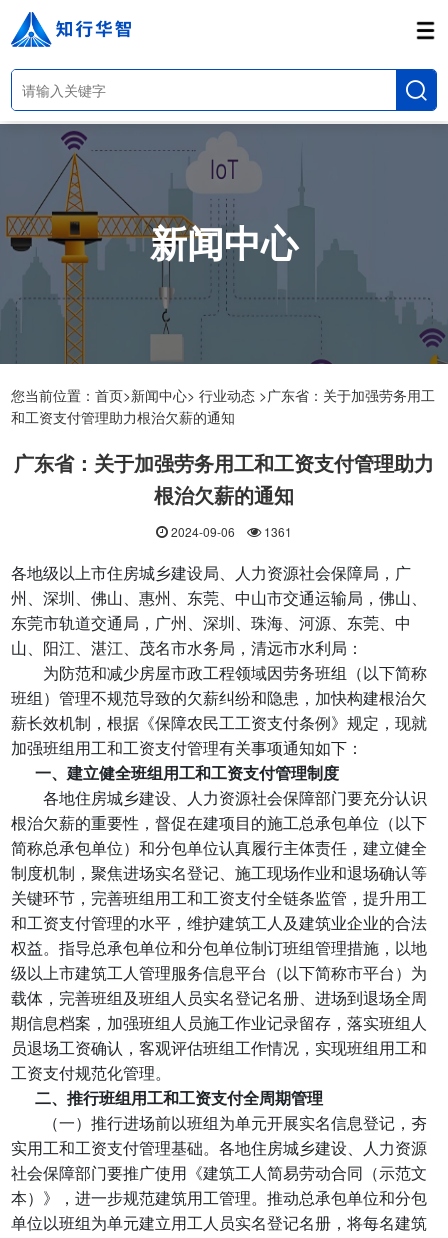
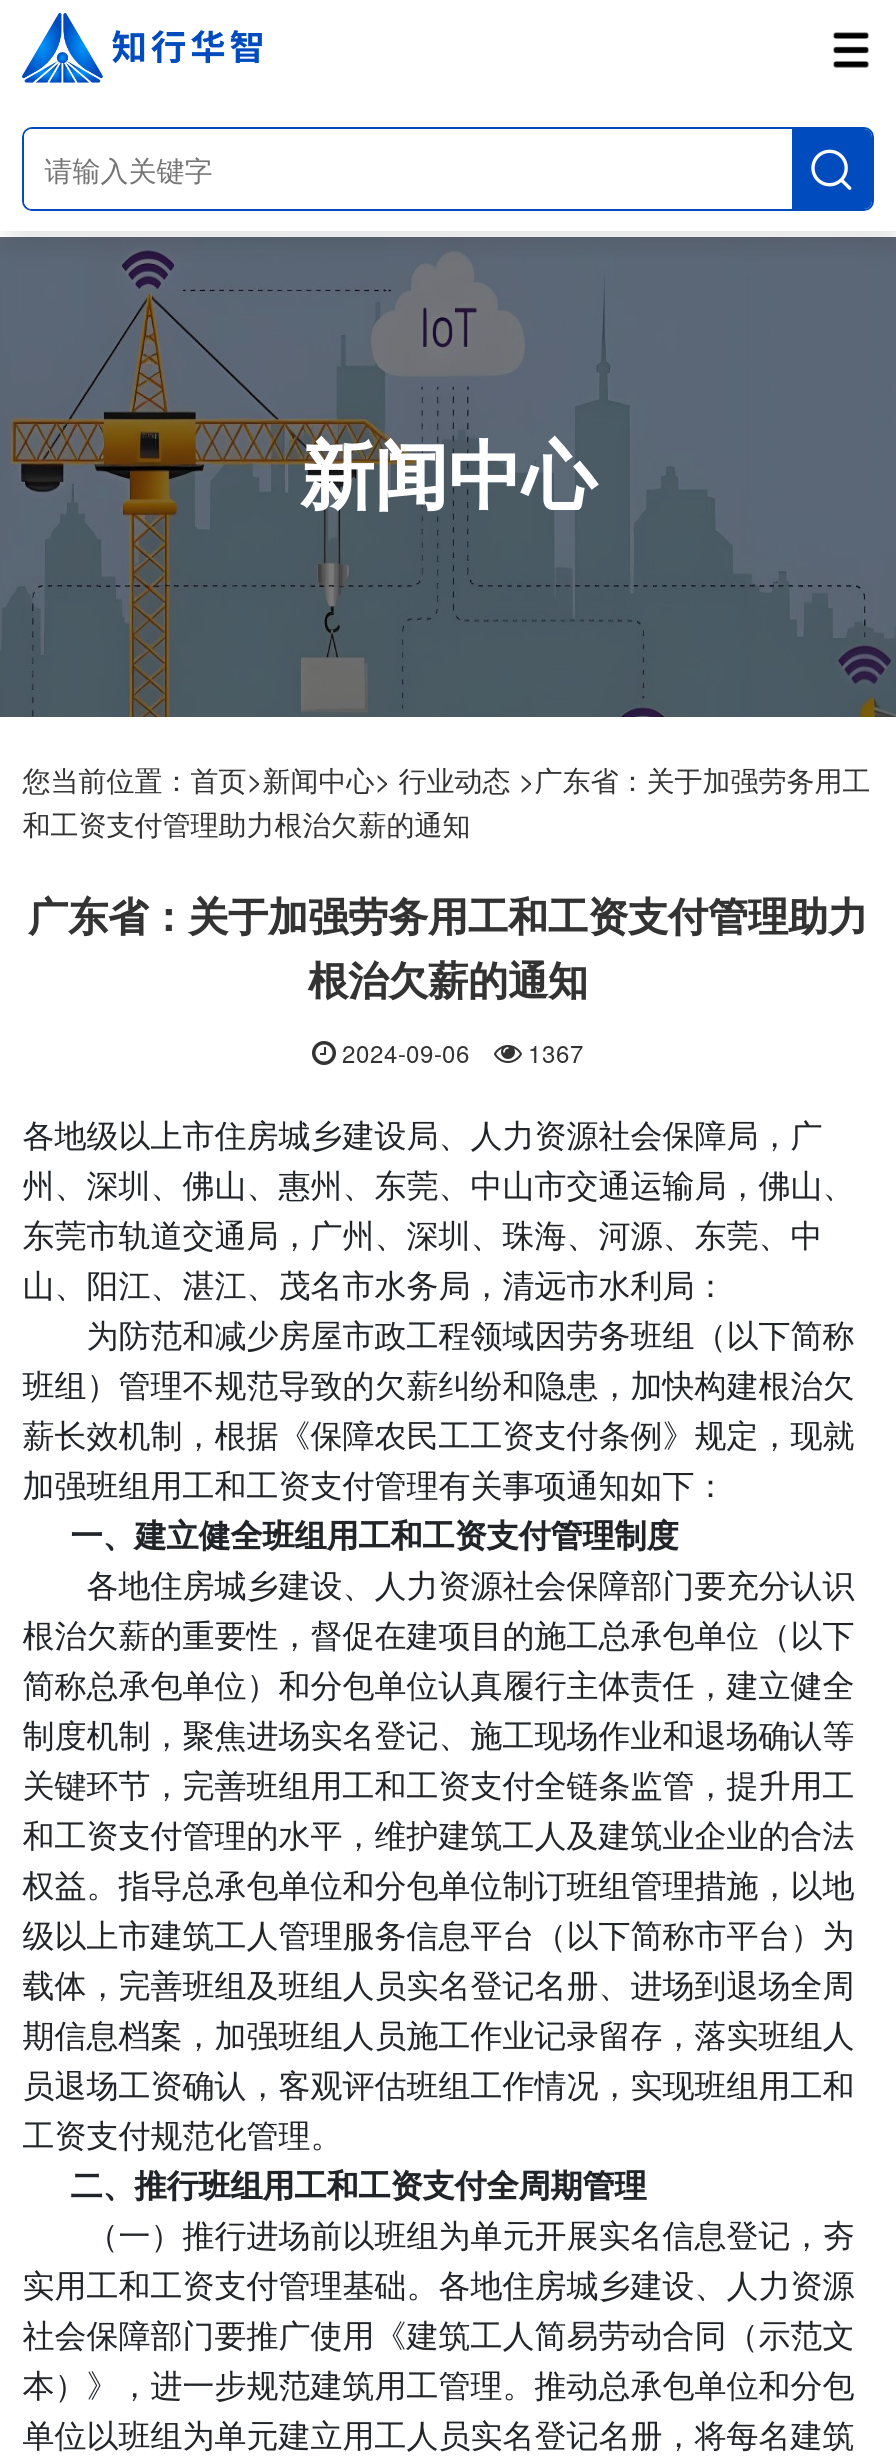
[168,523,292,540] 2024-09-06 1361 -> [336,1035,584,1069] 2024-09-06 1367

